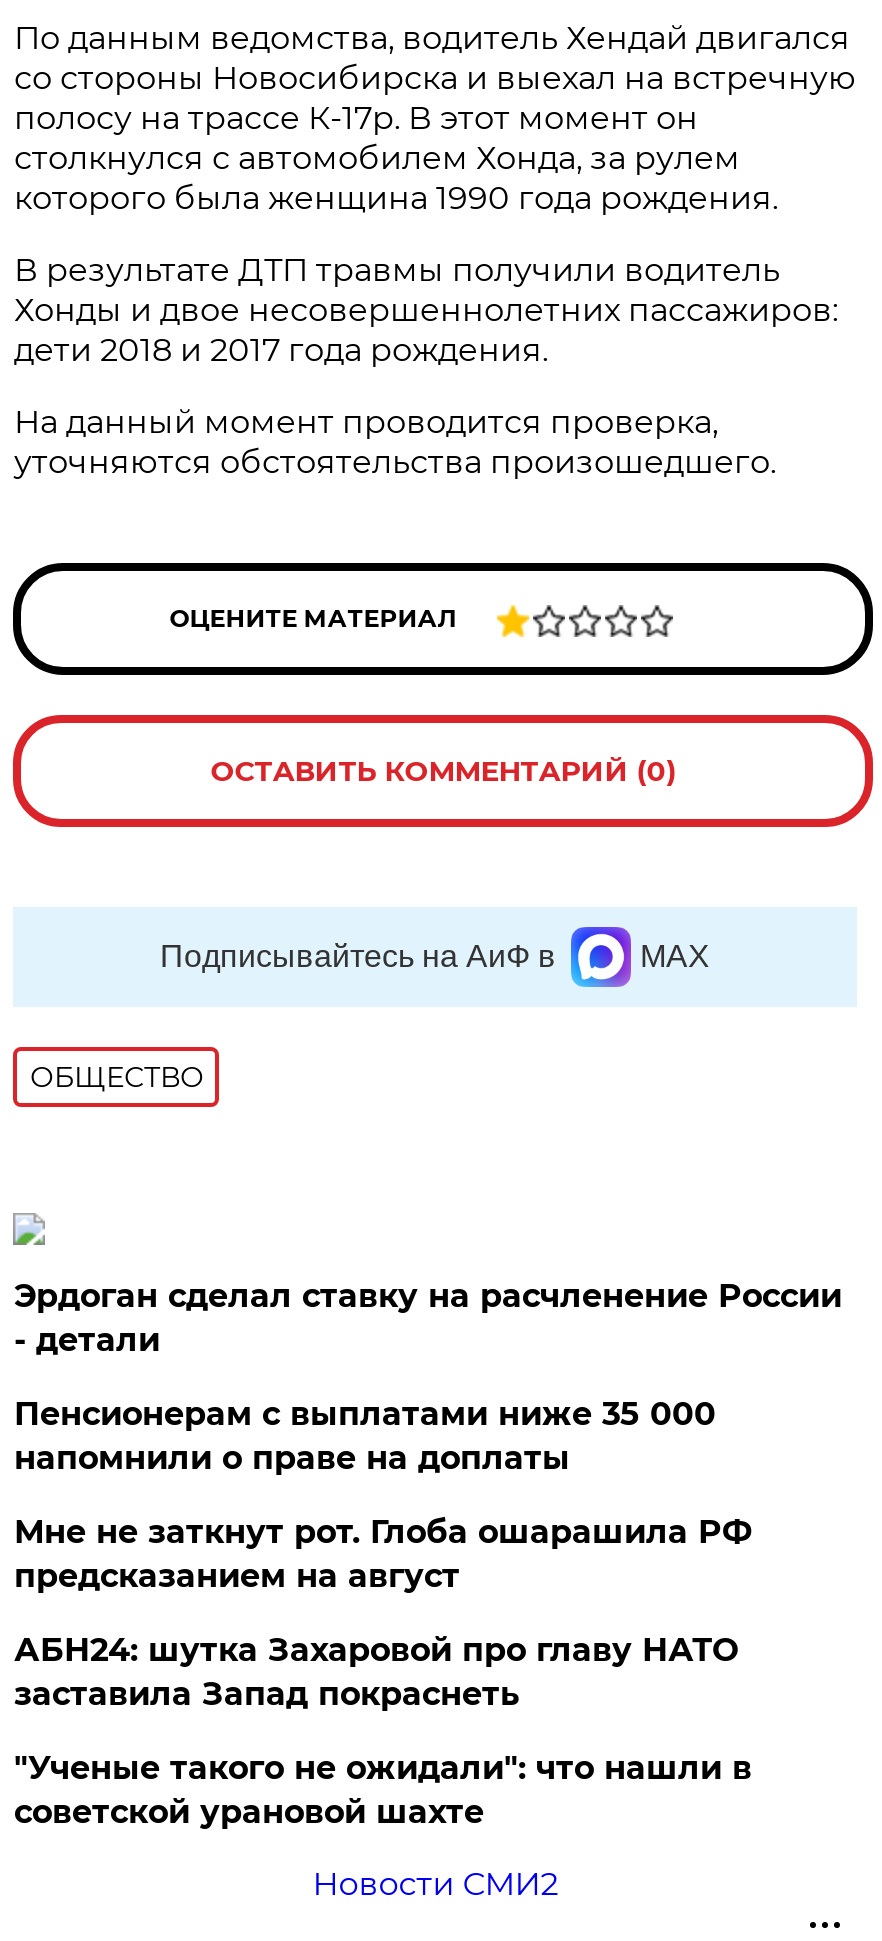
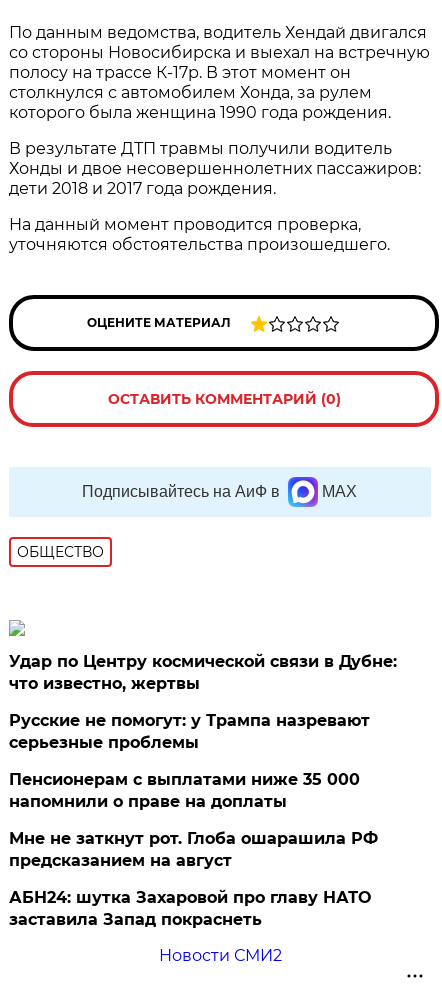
[14,1277,842,1359] Эрдоган сделал ставку на расчленение России | - детали -> [9,652,397,752] Удар по Центру космической связи в Дубне: | что известно, жертвы | Русские не помогут: у Трампа назревают | серьезные проблемы
moved [14,1395,752,1713] -> [9,770,378,929]: Пенсионерам с выплатами ниже 35 000 | напомнили о праве на доплаты | Мне не заткнут рот. Глоба ошарашила РФ | предсказанием на август | АБН24: шутка Захаровой про главу НАТО | заставила Запад покраснеть
[14,1749,752,1831] "Ученые такого не ожидали": что нашли в | советской урановой шахте -> none

